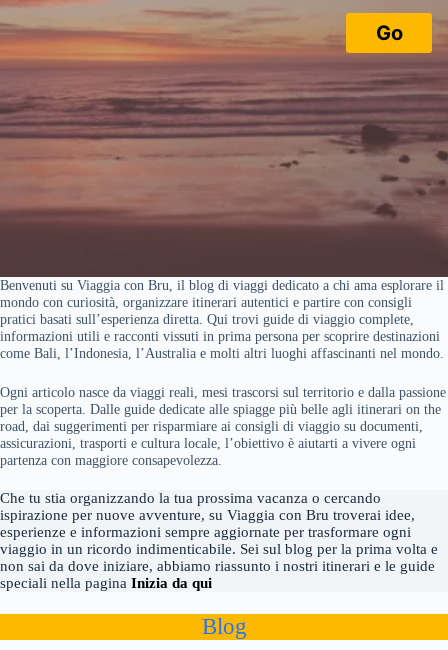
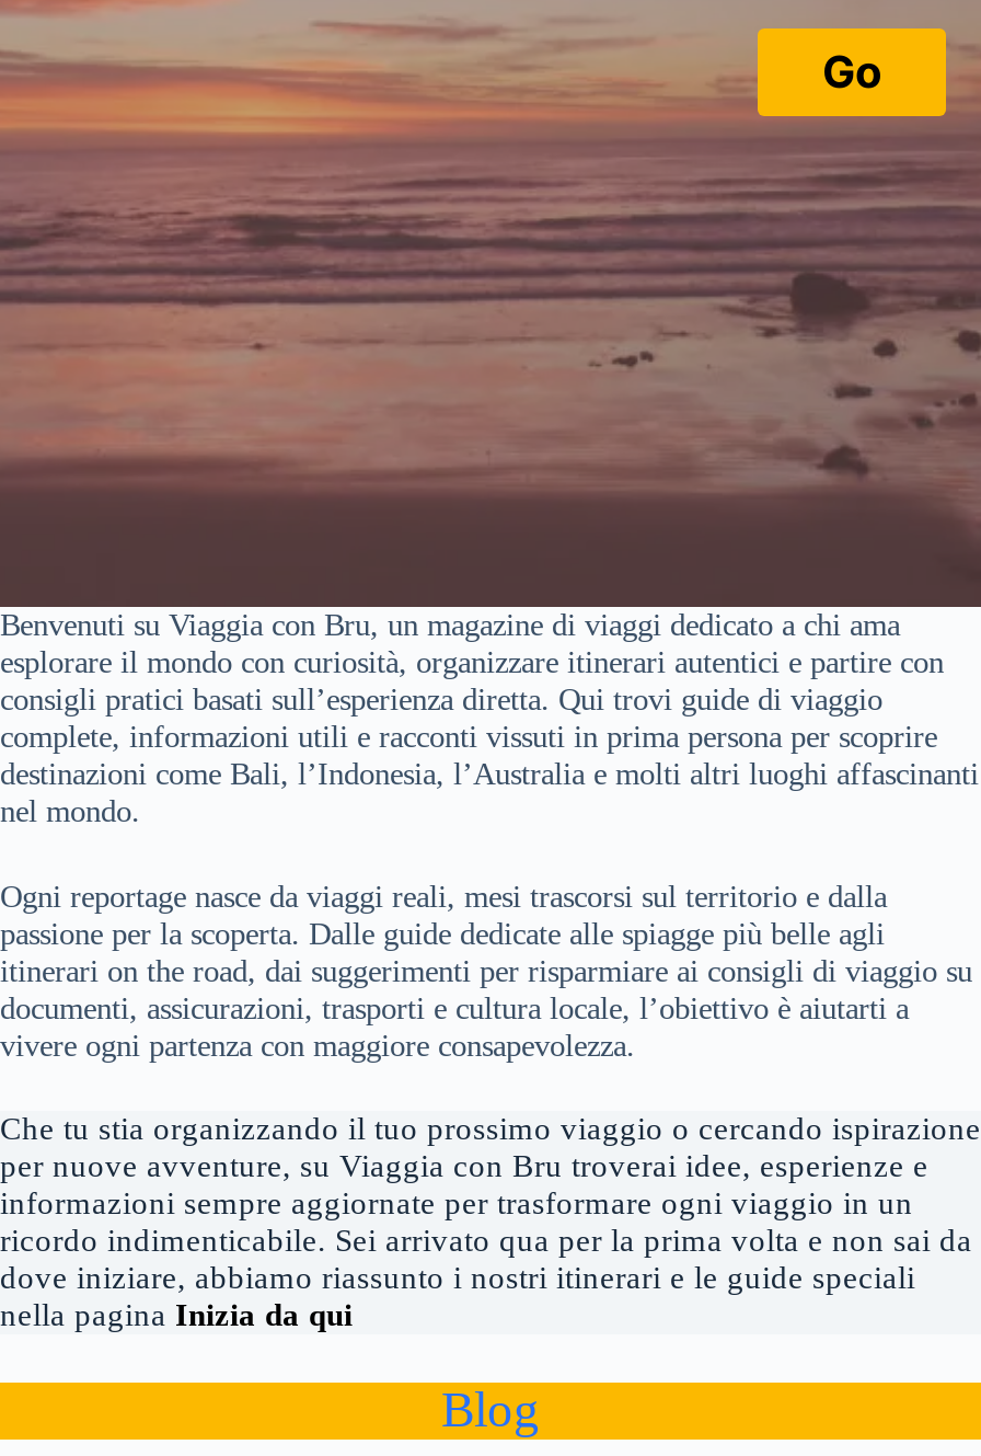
[0,277,444,361] Benvenuti su Viaggia con Bru, il blog di viaggi dedicato a chi ama esplorare il | mondo con curiosità, organizzare itinerari autentici e partire con consigli | pratici basati sull’esperienza diretta. Qui trovi guide di viaggio complete, | informazioni utili e racconti vissuti in prima persona per scoprire destinazioni | come Bali, l’Indonesia, l’Australia e molti altri luoghi affascinanti nel mondo. -> [0,607,979,828] Benvenuti su Viaggia con Bru, un magazine di viaggi dedicato a chi ama | esplorare il mondo con curiosità, organizzare itinerari autentici e partire con | consigli pratici basati sull’esperienza diretta. Qui trovi guide di viaggio | complete, informazioni utili e racconti vissuti in prima persona per scoprire | destinazioni come Bali, l’Indonesia, l’Australia e molti altri luoghi affascinanti | nel mondo.
[0,384,446,468] Ogni articolo nasce da viaggi reali, mesi trascorsi sul territorio e dalla passione | per la scoperta. Dalle guide dedicate alle spiagge più belle agli itinerari on the | road, dai suggerimenti per risparmiare ai consigli di viaggio su documenti, | assicurazioni, trasporti e cultura locale, l’obiettivo è aiutarti a vivere ogni | partenza con maggiore consapevolezza. -> [0,878,972,1062] Ogni reportage nasce da viaggi reali, mesi trascorsi sul territorio e dalla | passione per la scoperta. Dalle guide dedicate alle spiagge più belle agli | itinerari on the road, dai suggerimenti per risparmiare ai consigli di viaggio su | documenti, assicurazioni, trasporti e cultura locale, l’obiettivo è aiutarti a | vivere ogni partenza con maggiore consapevolezza.
[0,490,438,591] Che tu stia organizzando la tua prossima vacanza o cercando | ispirazione per nuove avventure, su Viaggia con Bru troverai idee, | esperienze e informazioni sempre aggiornate per trasformare ogni | viaggio in un ricordo indimenticabile. Sei sul blog per la prima volta e | non sai da dove iniziare, abbiamo riassunto i nostri itinerari e le guide | speciali nella pagina Inizia da qui -> [0,1111,981,1333] Che tu stia organizzando il tuo prossimo viaggio o cercando ispirazione | per nuove avventure, su Viaggia con Bru troverai idee, esperienze e | informazioni sempre aggiornate per trasformare ogni viaggio in un | ricordo indimenticabile. Sei arrivato qua per la prima volta e non sai da | dove iniziare, abbiamo riassunto i nostri itinerari e le guide speciali | nella pagina Inizia da qui

